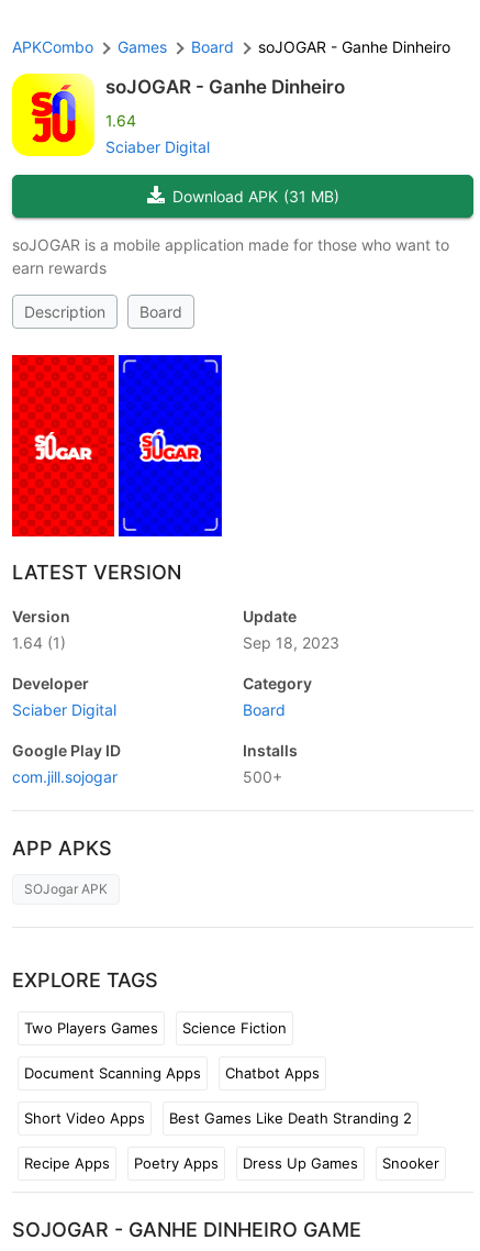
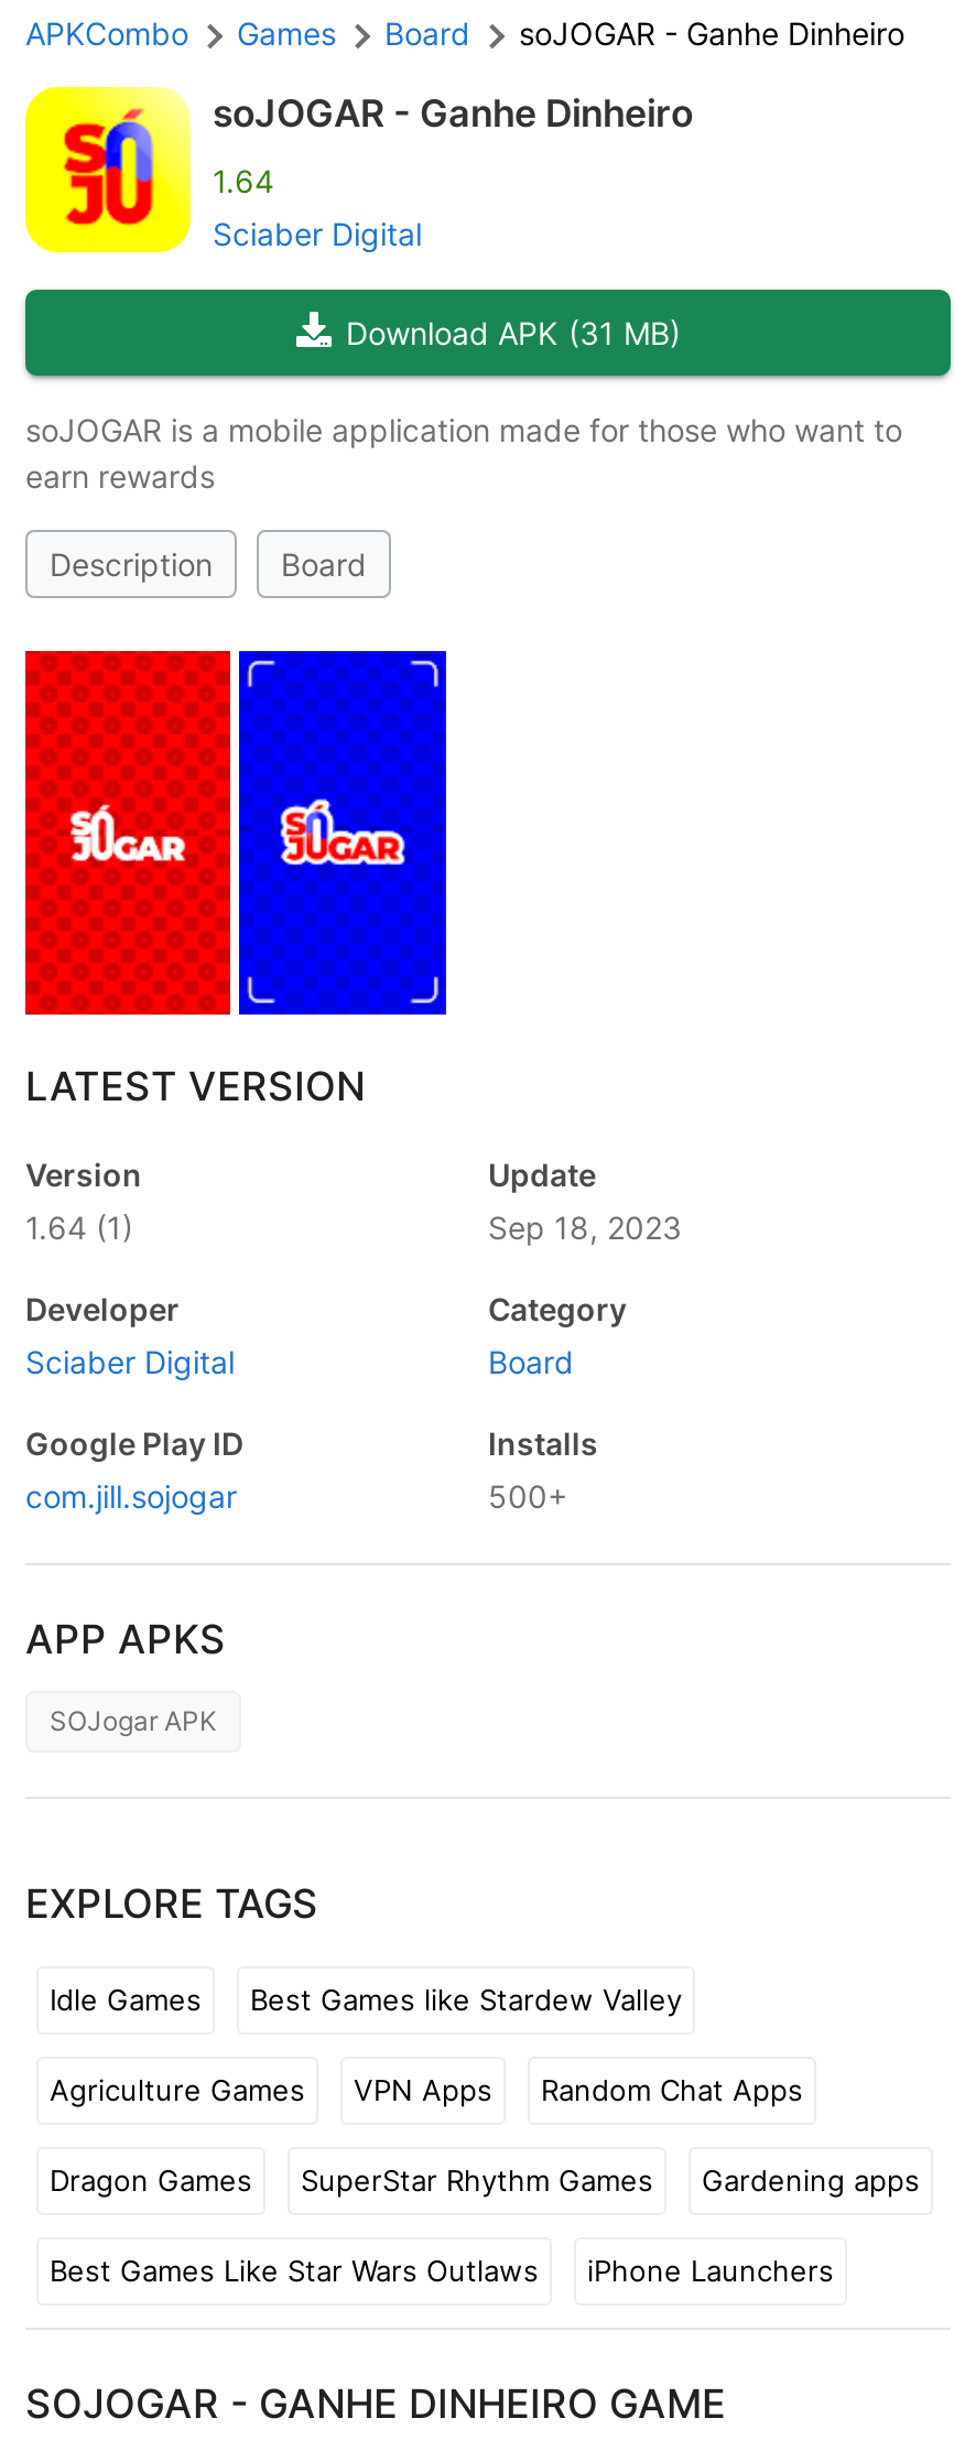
[24,1018,287,1036] Two Players Games | Science Fiction -> [50,1981,682,2016] Idle Games | Best Games like Stardew Valley
[24,1064,320,1081] Document Scanning Apps | Chatbot Apps -> [50,2071,803,2106] Agriculture Games | VPN Apps | Random Chat Apps
[24,1109,412,1126] Short Video Apps | Best Games Like Death Stranding 2 -> [50,2161,920,2197] Dragon Games | SuperStar Rhythm Games | Gardening apps
[24,1154,439,1171] Recipe Apps | Poetry Apps | Dress Up Games | Snooker -> [50,2252,834,2287] Best Games Like Star Wars Outlaws | iPhone Launchers

